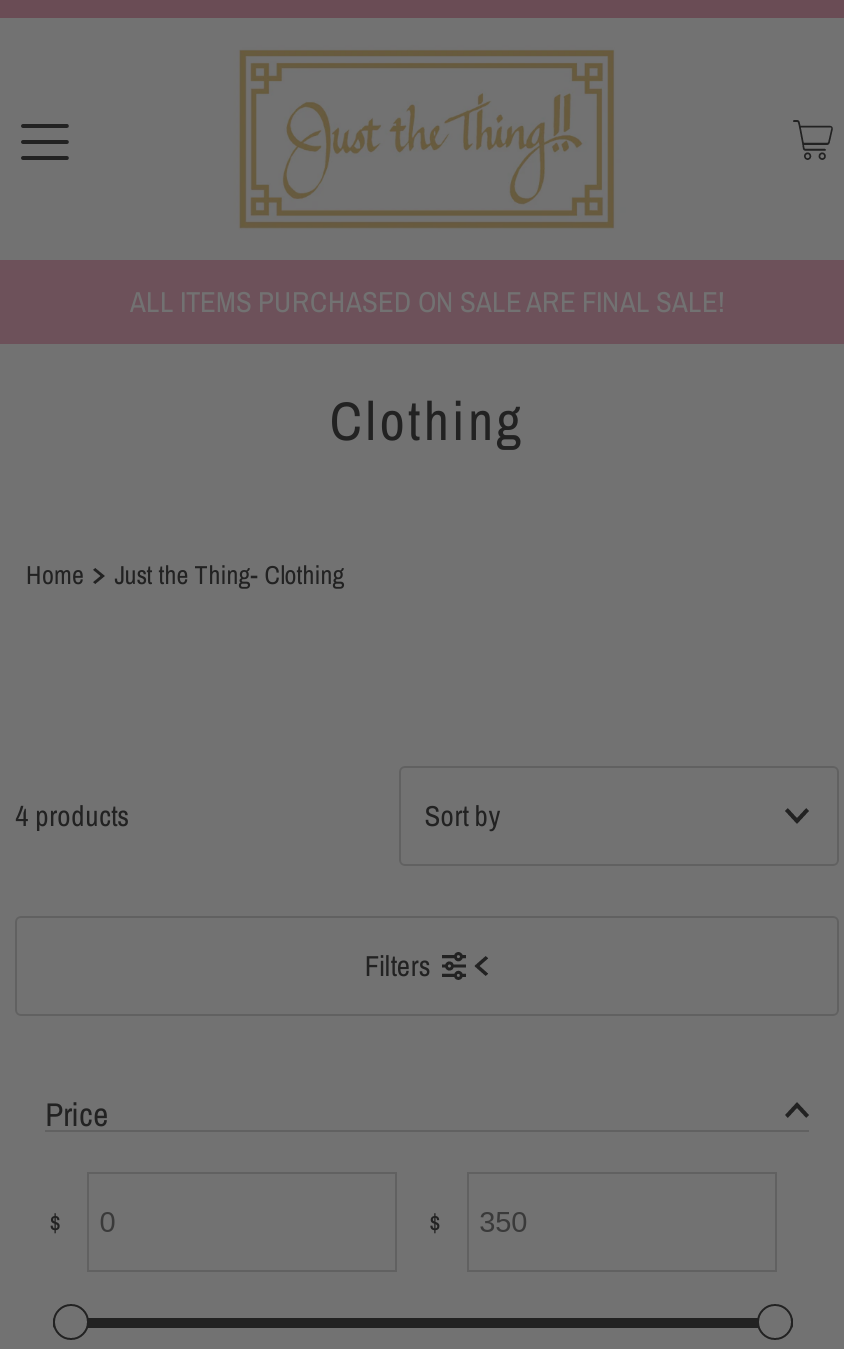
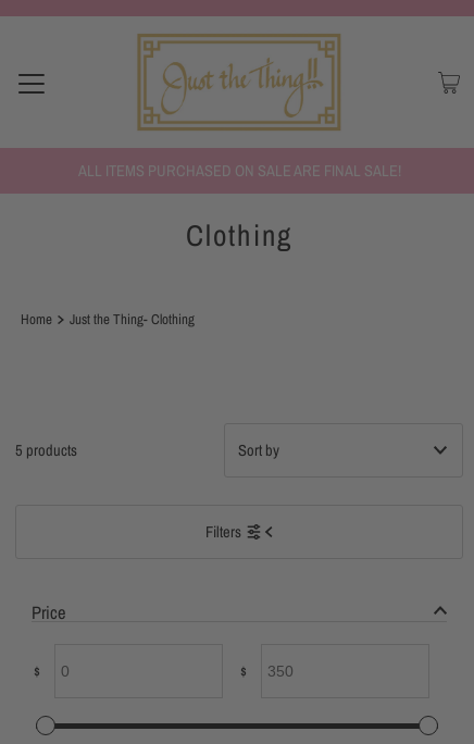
[15,795,129,835] 4 products -> [15,439,77,461] 5 products

